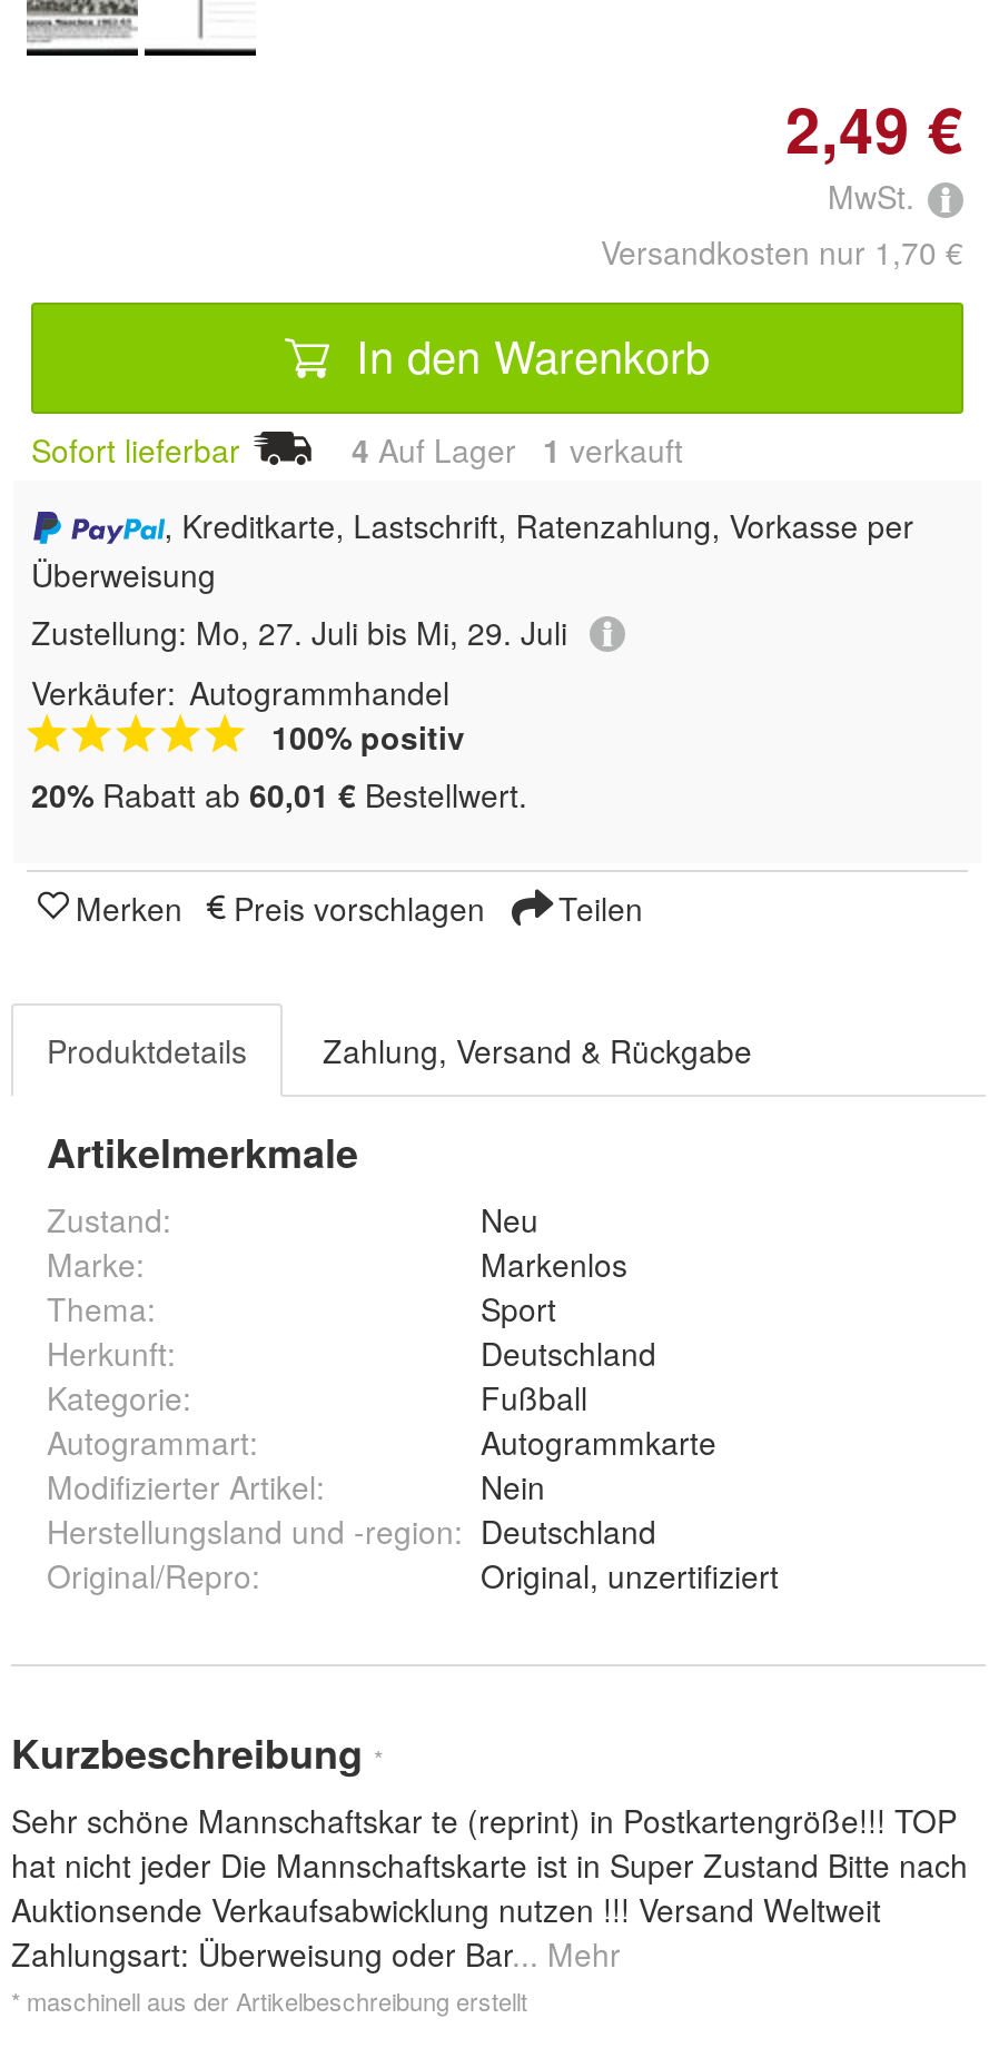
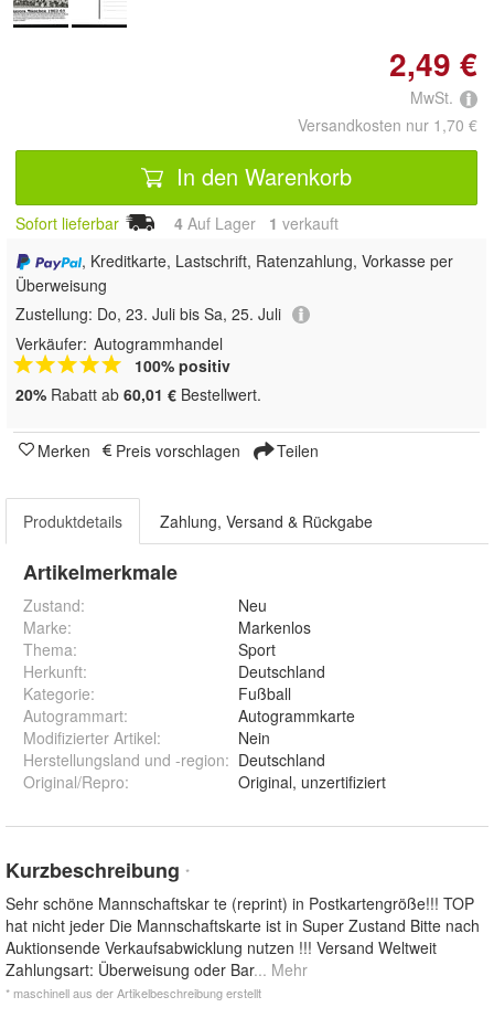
[31,609,567,654] Zustellung: Mo, 27. Juli bis Mi, 29. Juli -> [15,302,281,324] Zustellung: Do, 23. Juli bis Sa, 25. Juli

